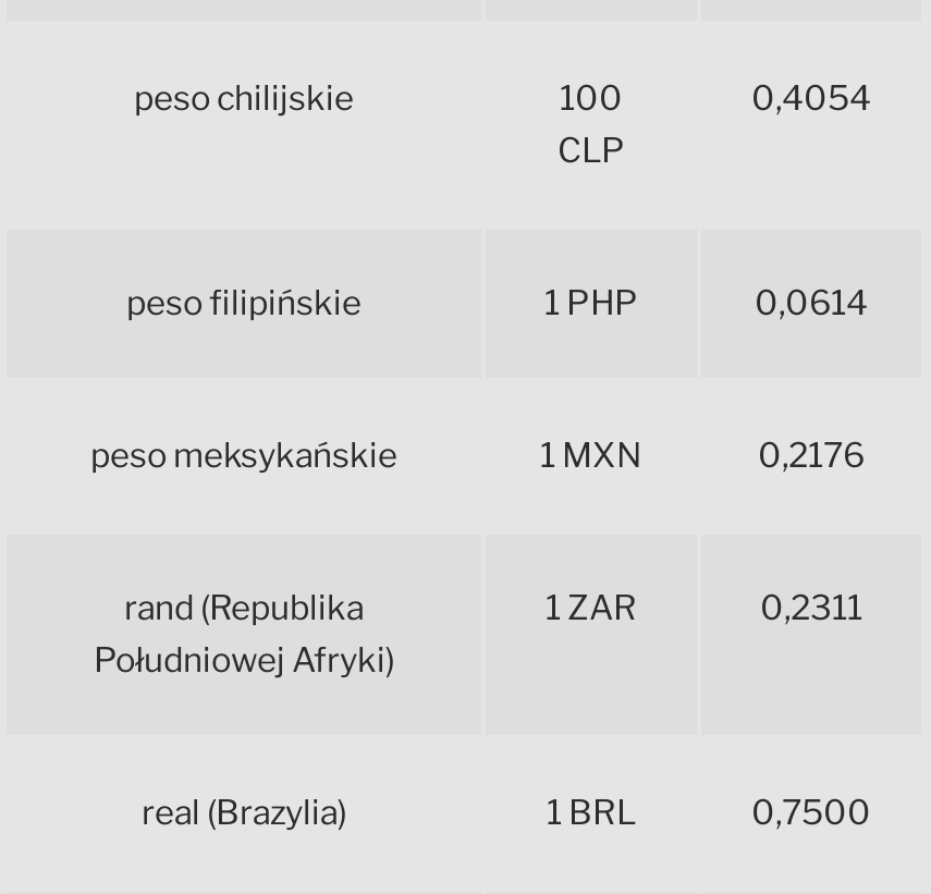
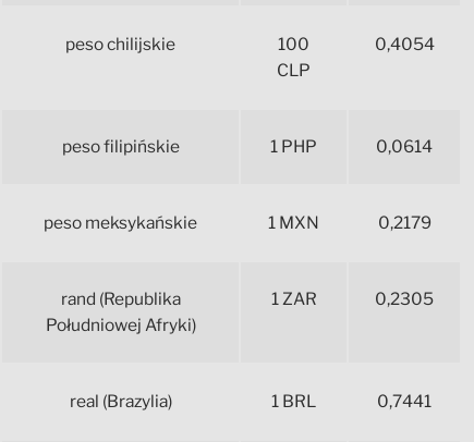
[758,435,865,476] 0,2176 -> [378,213,431,233] 0,2179
[760,587,862,629] 0,2311 -> [375,289,434,309] 0,2305
[751,792,871,833] 0,7500 -> [377,391,432,412] 0,7441

